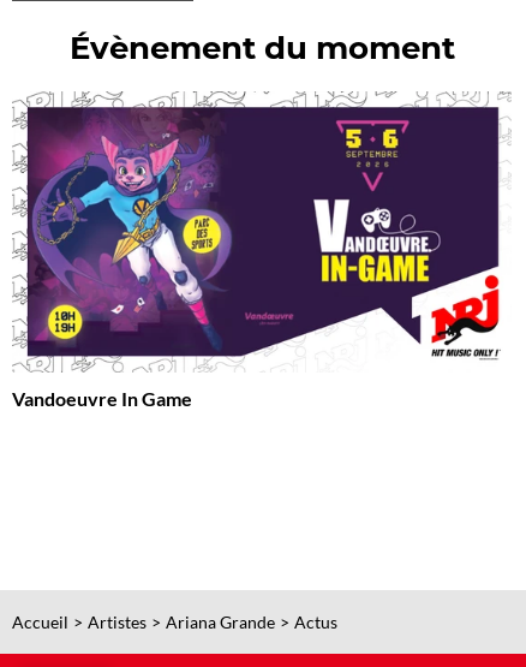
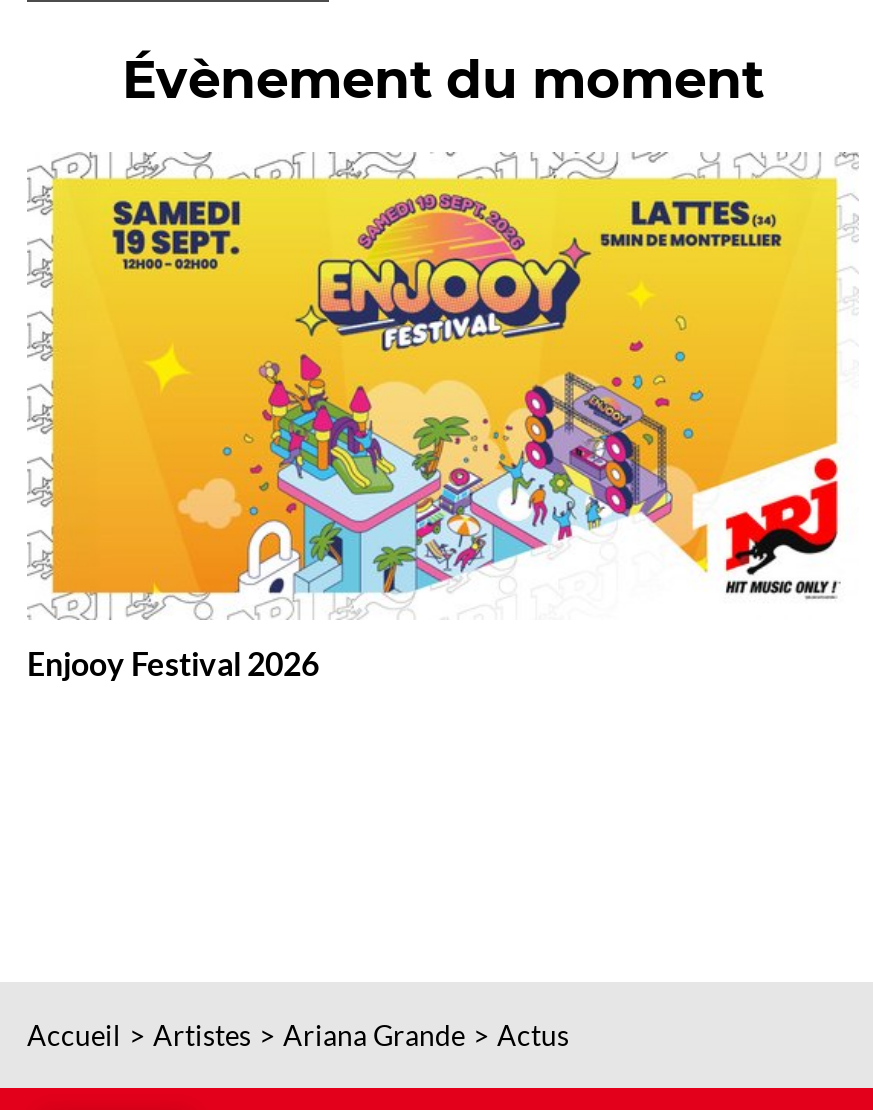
[12,106,500,410] [image] | Vandoeuvre In Game -> [27,176,839,683] [image] | Enjooy Festival 2026

